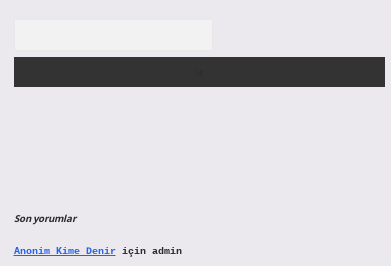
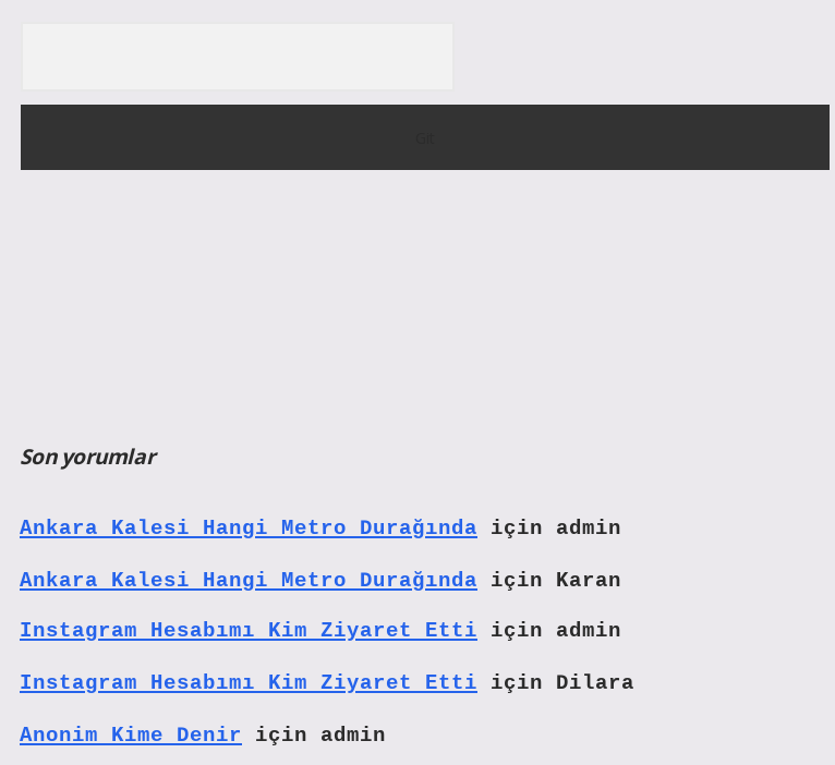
none -> [20,517,634,695] Ankara Kalesi Hangi Metro Durağında için admin | Ankara Kalesi Hangi Metro Durağında için Karan | Instagram Hesabımı Kim Ziyaret Etti için admin | Instagram Hesabımı Kim Ziyaret Etti için Dilara

